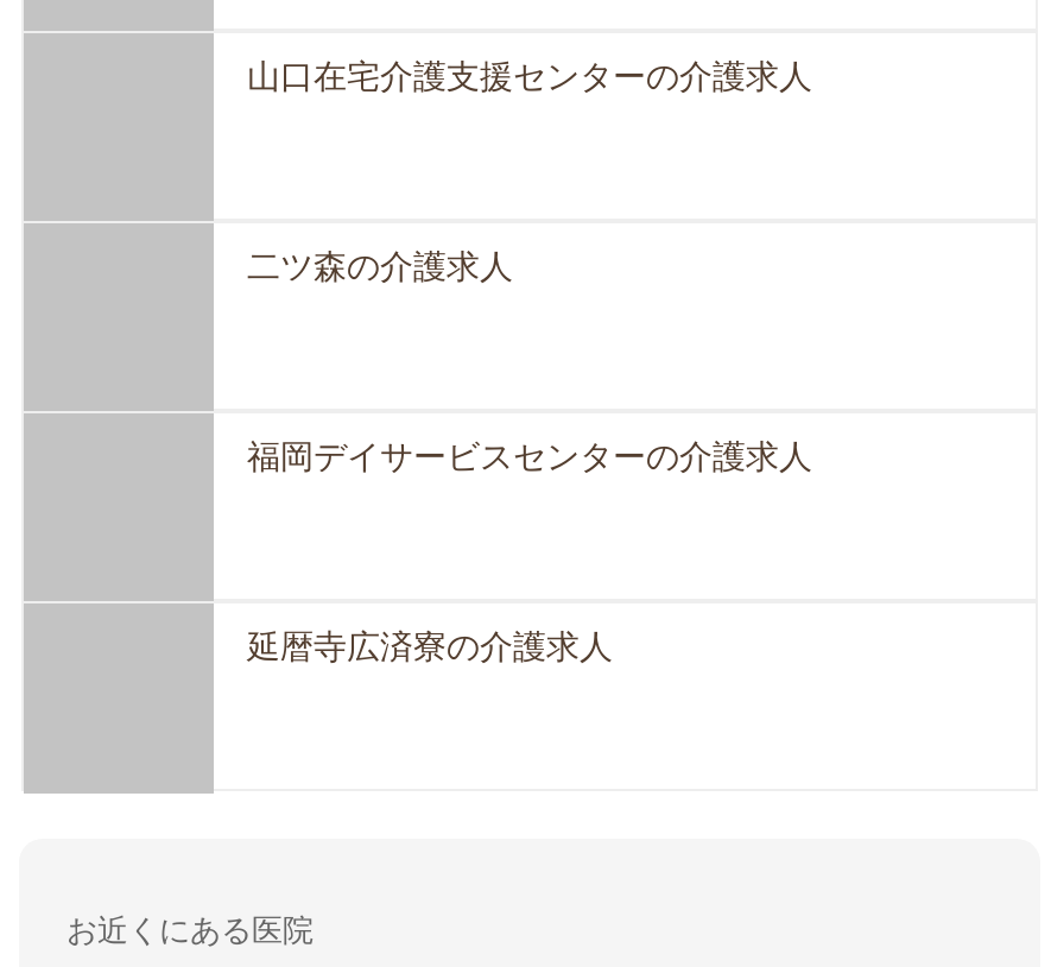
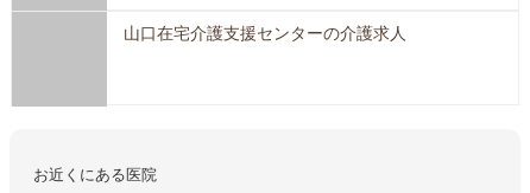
[247,247,513,285] 二ツ森の介護求人 -> none
[247,437,812,475] 福岡デイサービスセンターの介護求人 -> none
[247,627,613,665] 延暦寺広済寮の介護求人 -> none

